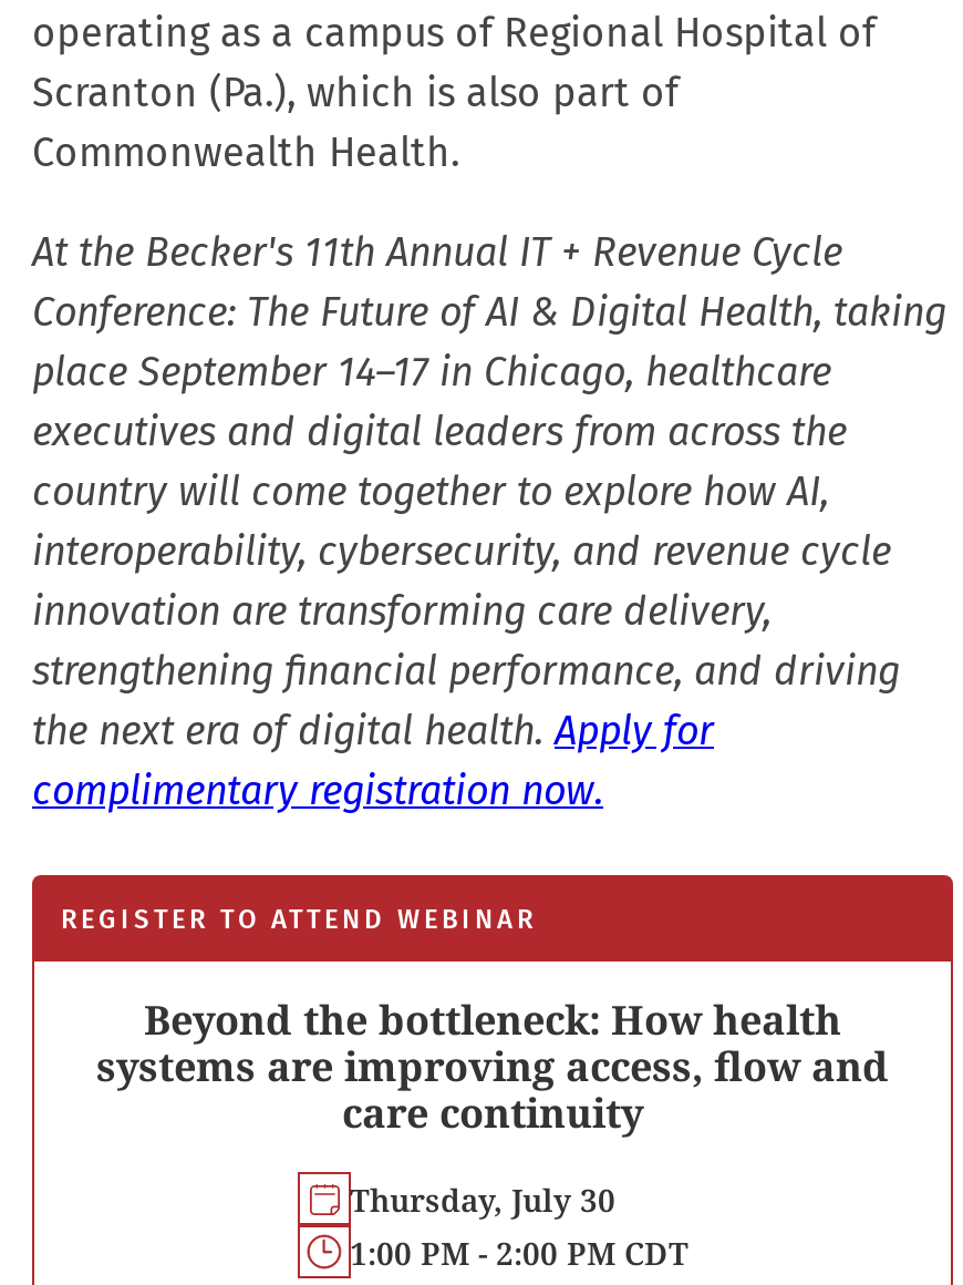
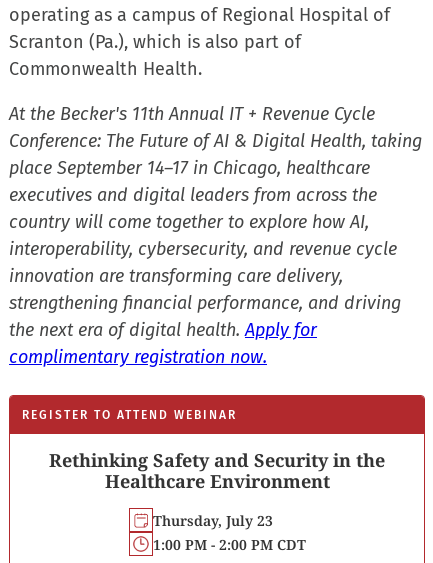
[96,993,889,1139] Beyond the bottleneck: How health | systems are improving access, flow and | care continuity -> [49,448,385,493] Rethinking Safety and Security in the | Healthcare Environment
[350,1178,615,1220] Thursday, July 30 -> [152,510,272,529] Thursday, July 23

